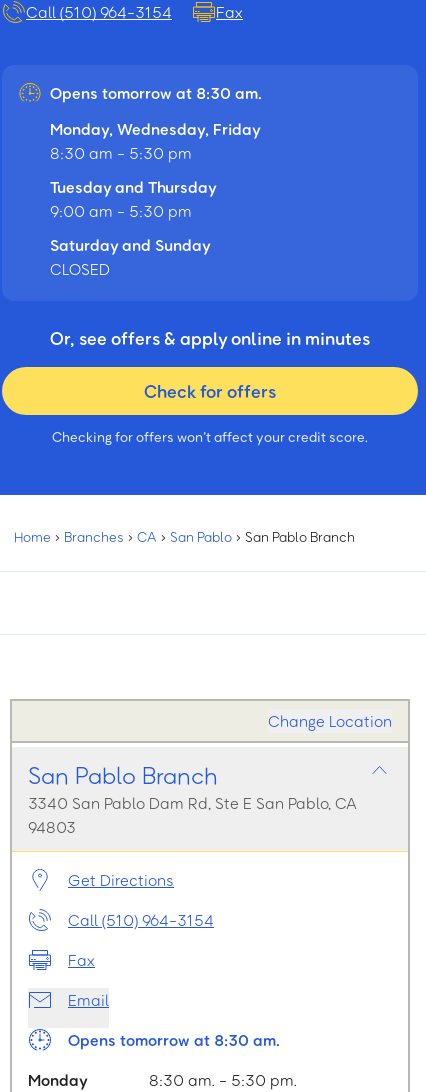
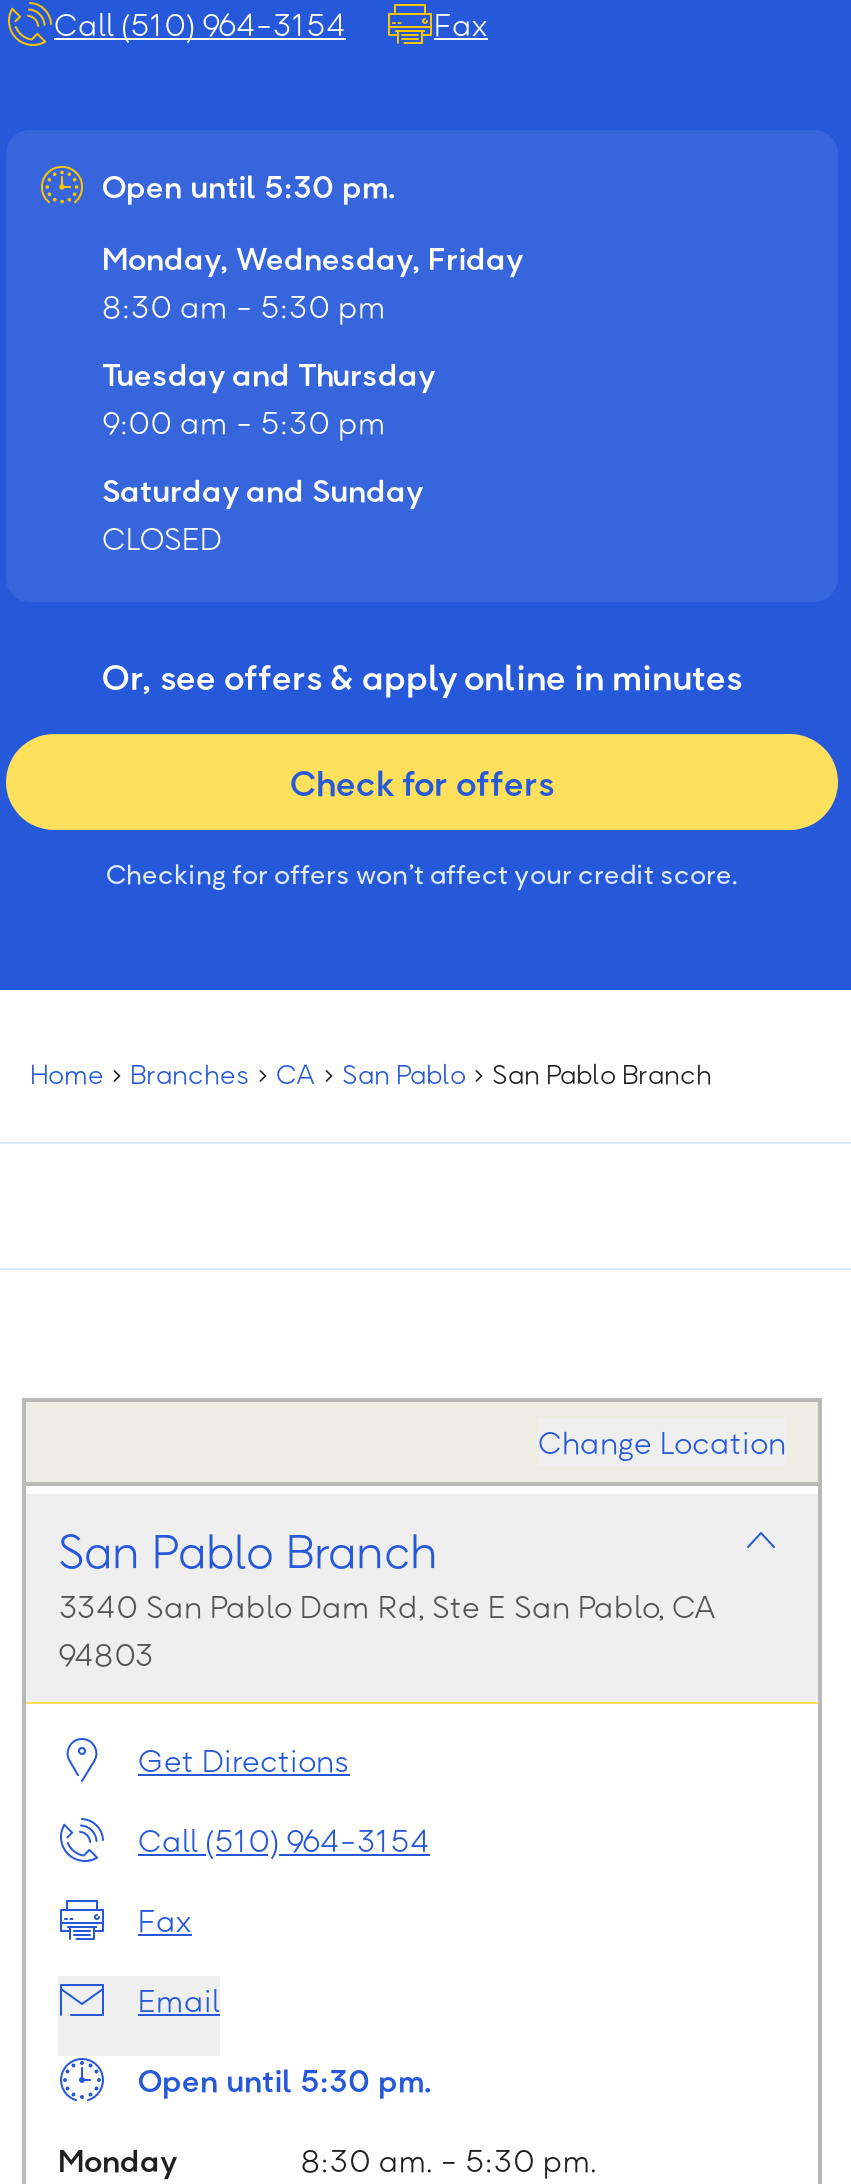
[50,83,262,103] Opens tomorrow at 8:30 am. -> [102,166,396,206] Open until 5:30 pm.
[68,1030,280,1050] Opens tomorrow at 8:30 am. -> [138,2060,432,2100] Open until 5:30 pm.

